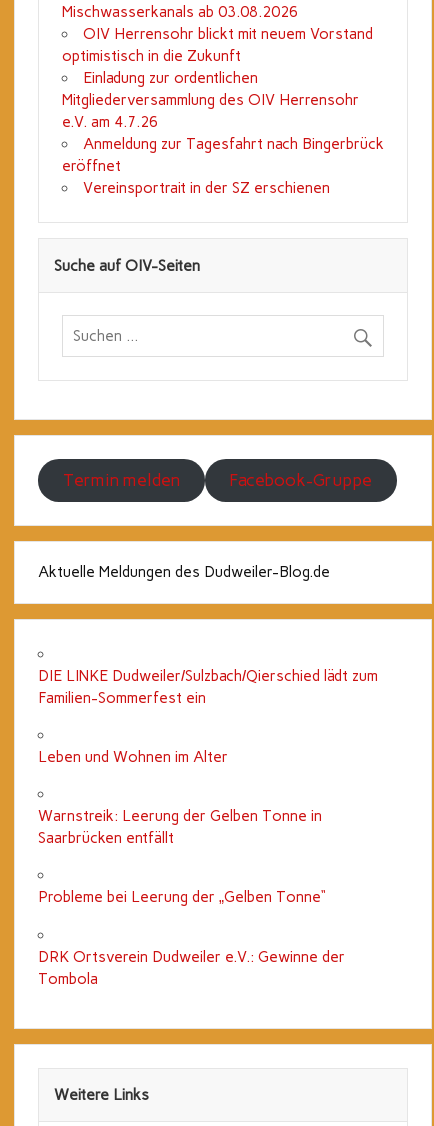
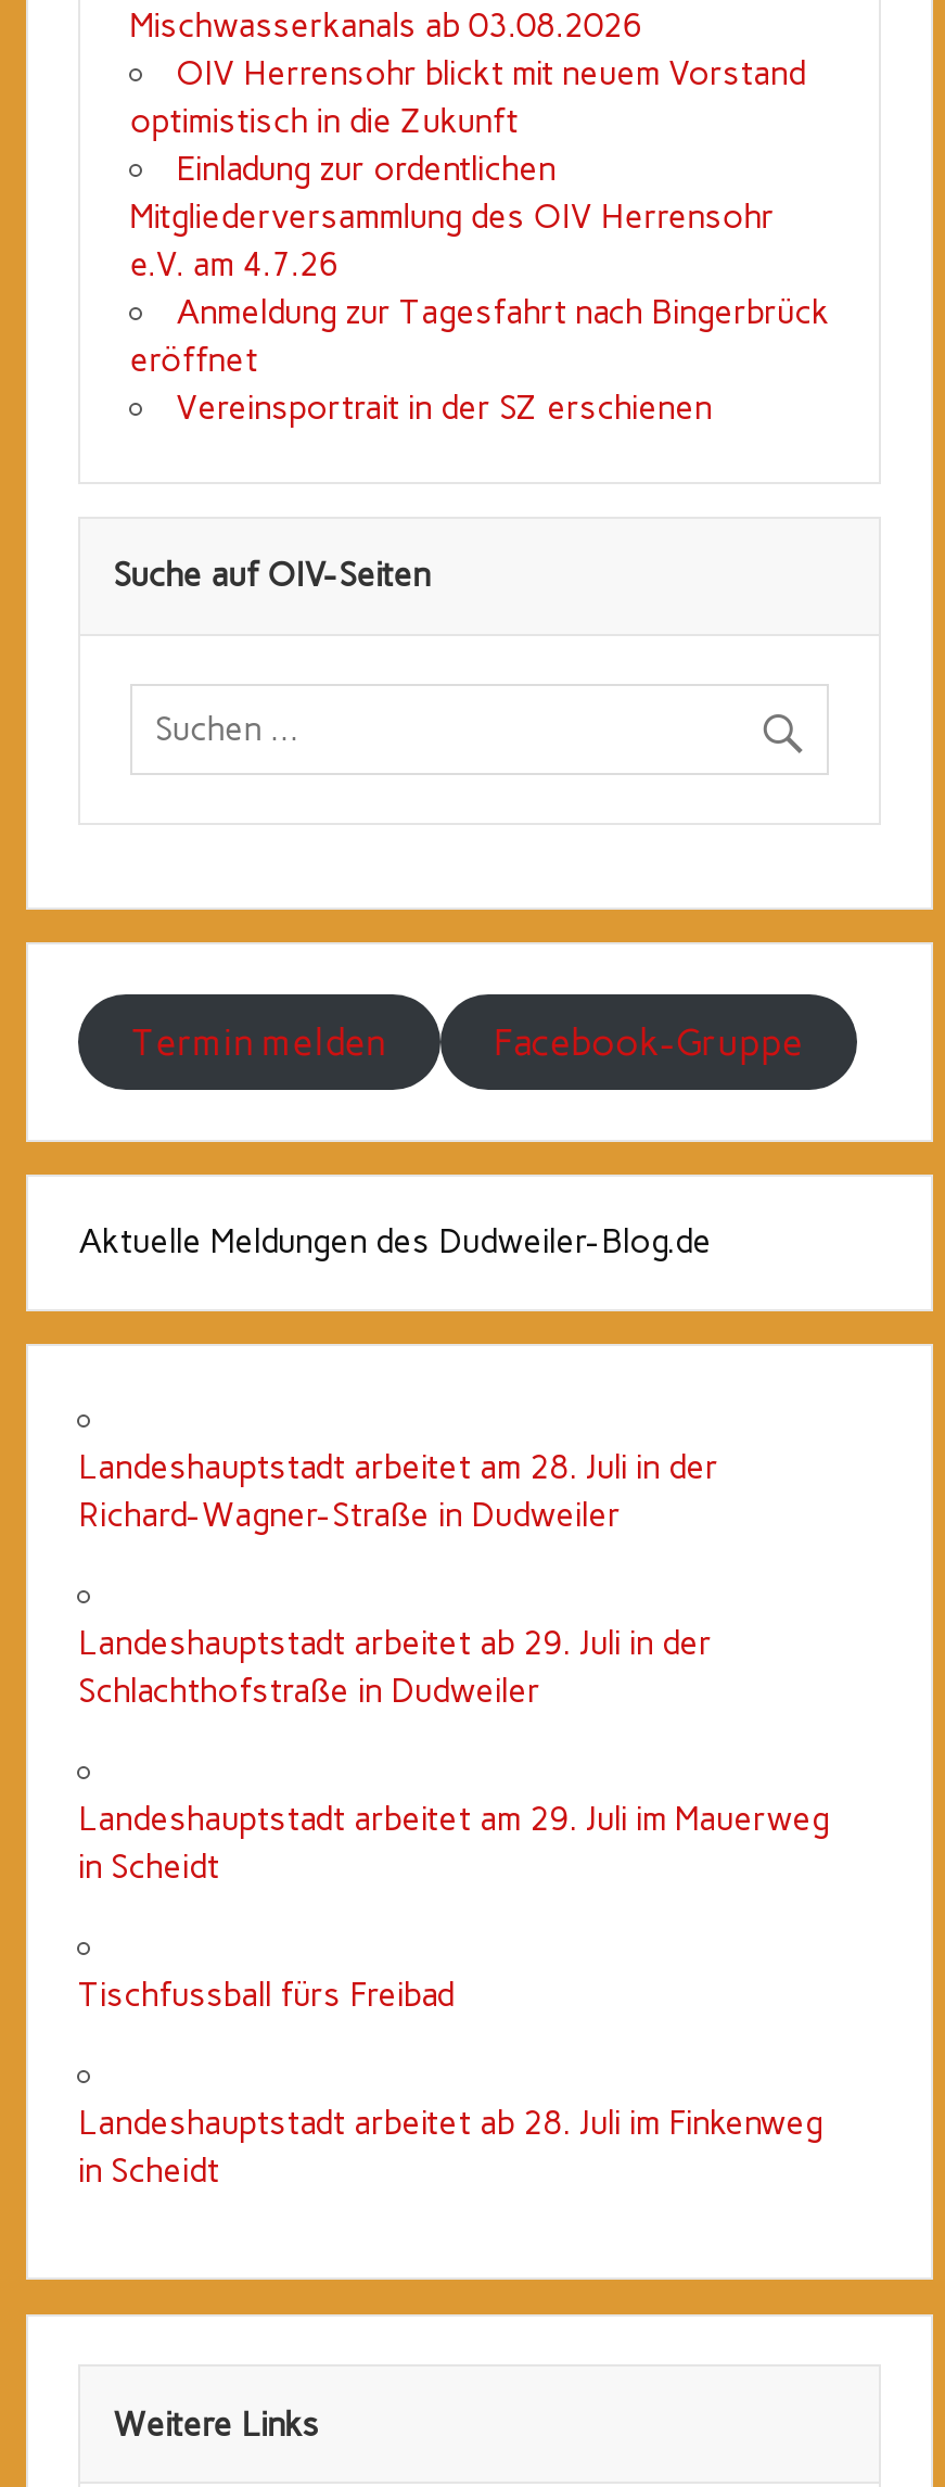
[38,667,378,707] DIE LINKE Dudweiler/Sulzbach/Qierschied lädt zum | Familien-Sommerfest ein -> [78,1448,718,1535] Landeshauptstadt arbeitet am 28. Juli in der | Richard-Wagner-Straße in Dudweiler
[38,748,228,766] Leben und Wohnen im Alter -> [78,1624,712,1711] Landeshauptstadt arbeitet ab 29. Juli in der | Schlachthofstraße in Dudweiler
[38,807,322,847] Warnstreik: Leerung der Gelben Tonne in | Saarbrücken entfällt -> [78,1800,829,1887] Landeshauptstadt arbeitet am 29. Juli im Mauerweg | in Scheidt
[38,888,326,906] Probleme bei Leerung der „Gelben Tonne“ -> [78,1977,454,2016] Tischfussball fürs Freibad
[38,948,345,988] DRK Ortsverein Dudweiler e.V.: Gewinne der | Tombola -> [78,2105,822,2192] Landeshauptstadt arbeitet ab 28. Juli im Finkenweg | in Scheidt

